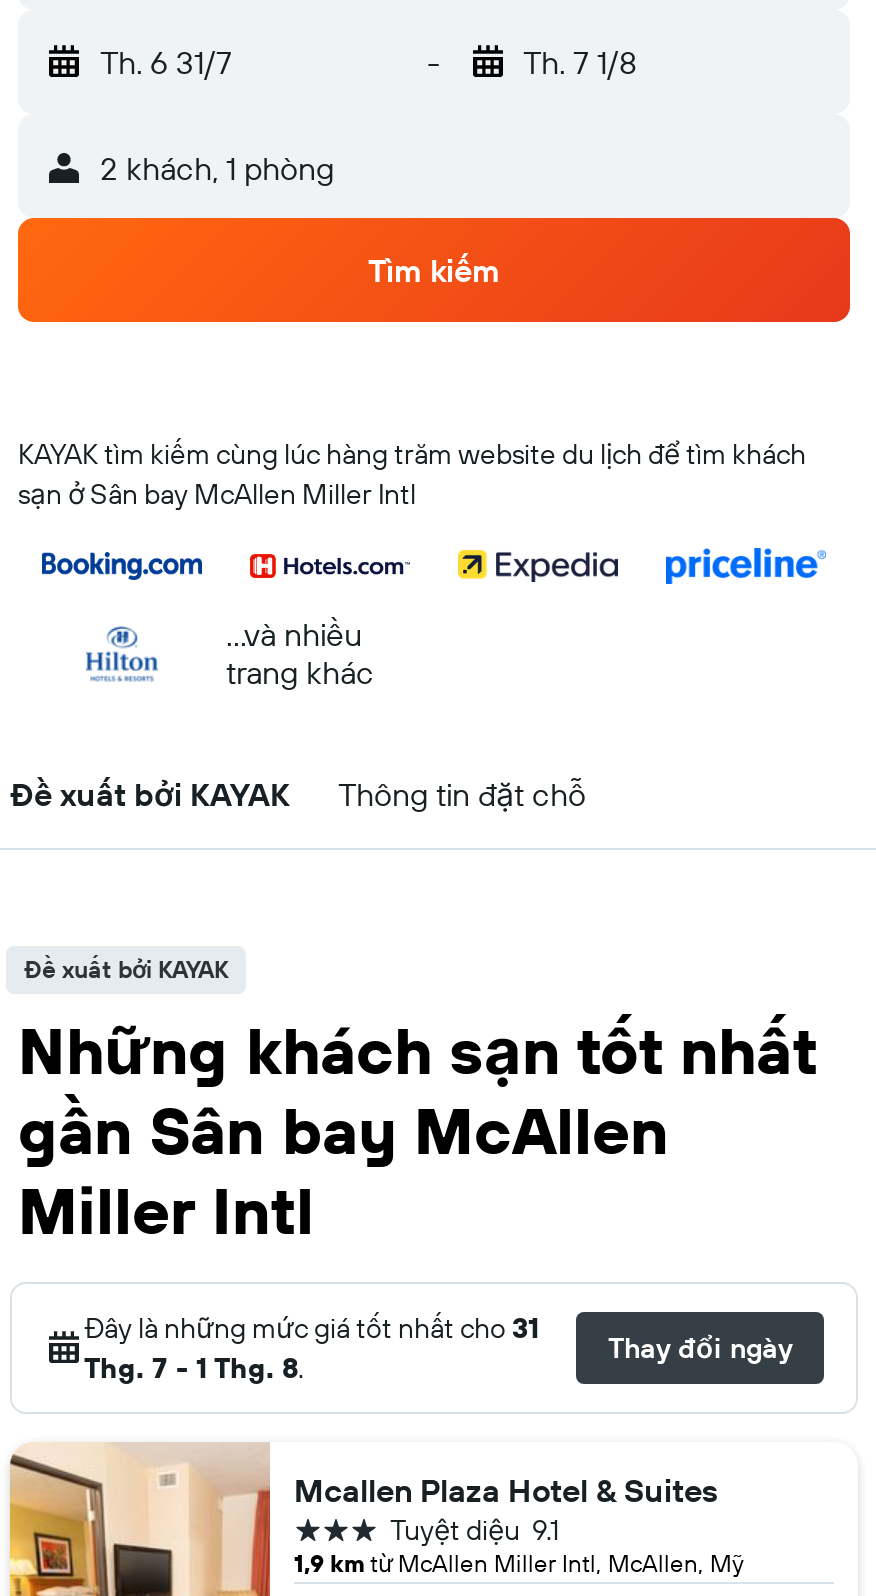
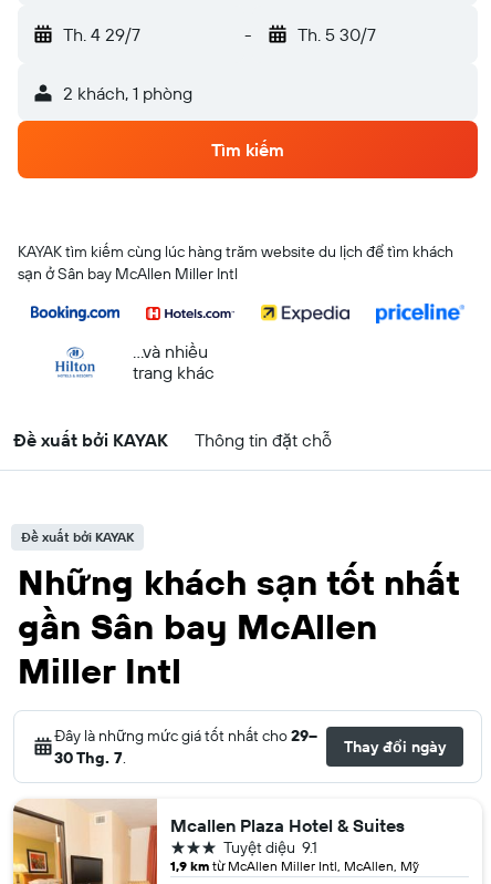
[100,42,232,82] Th. 6 31/7 -> [63,23,140,45] Th. 4 29/7
[523,42,637,82] Th. 7 1/8 -> [297,23,375,45] Th. 5 30/7
[84,1310,540,1386] Đây là những mức giá tốt nhất cho 31 | Thg. 7 - 1 Thg. 8. -> [54,726,317,768] Đây là những mức giá tốt nhất cho 29– | 30 Thg. 7.

